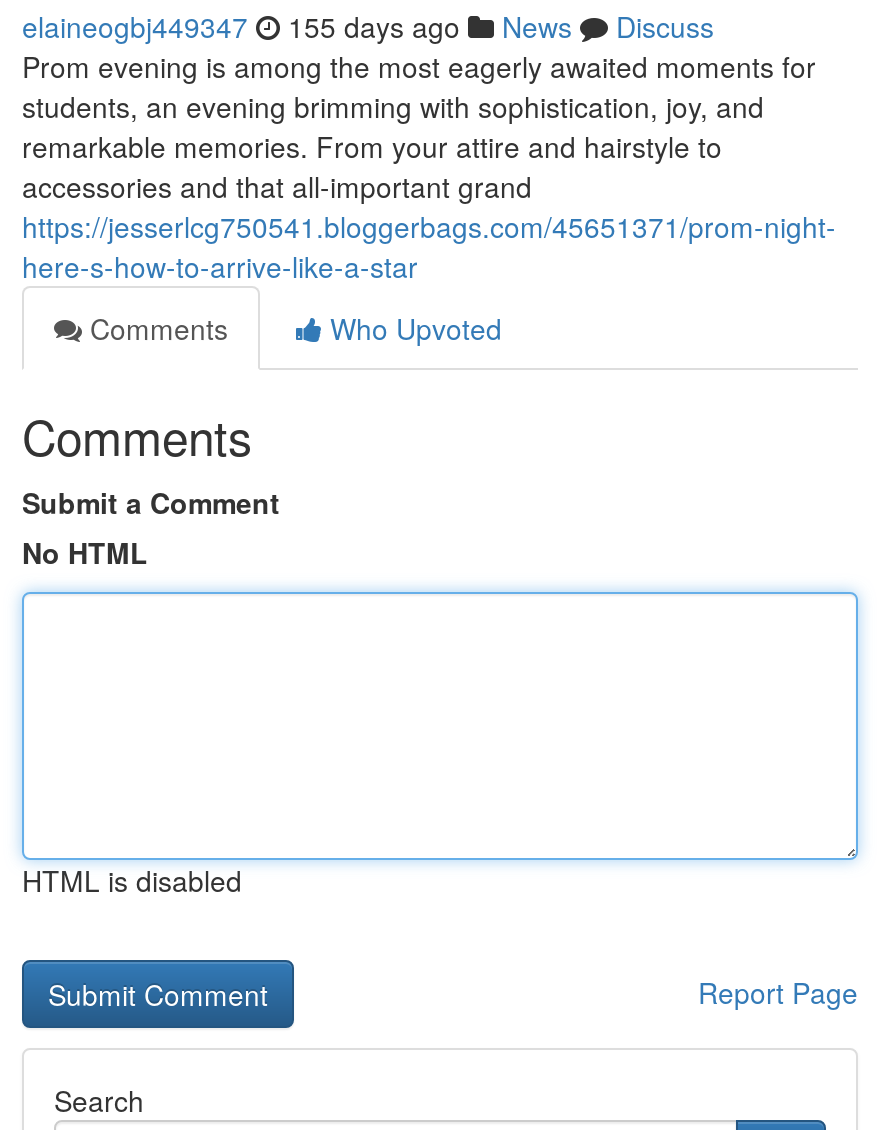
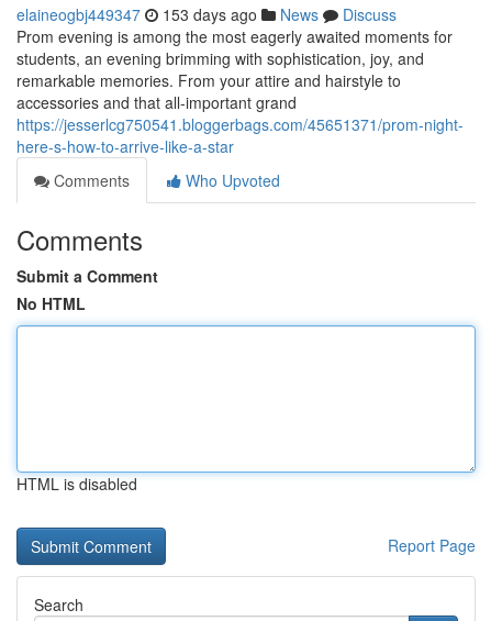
[22,6,714,46] elaineogbj449347 155 days ago News Discuss -> [16,3,397,25] elaineogbj449347 153 days ago News Discuss

